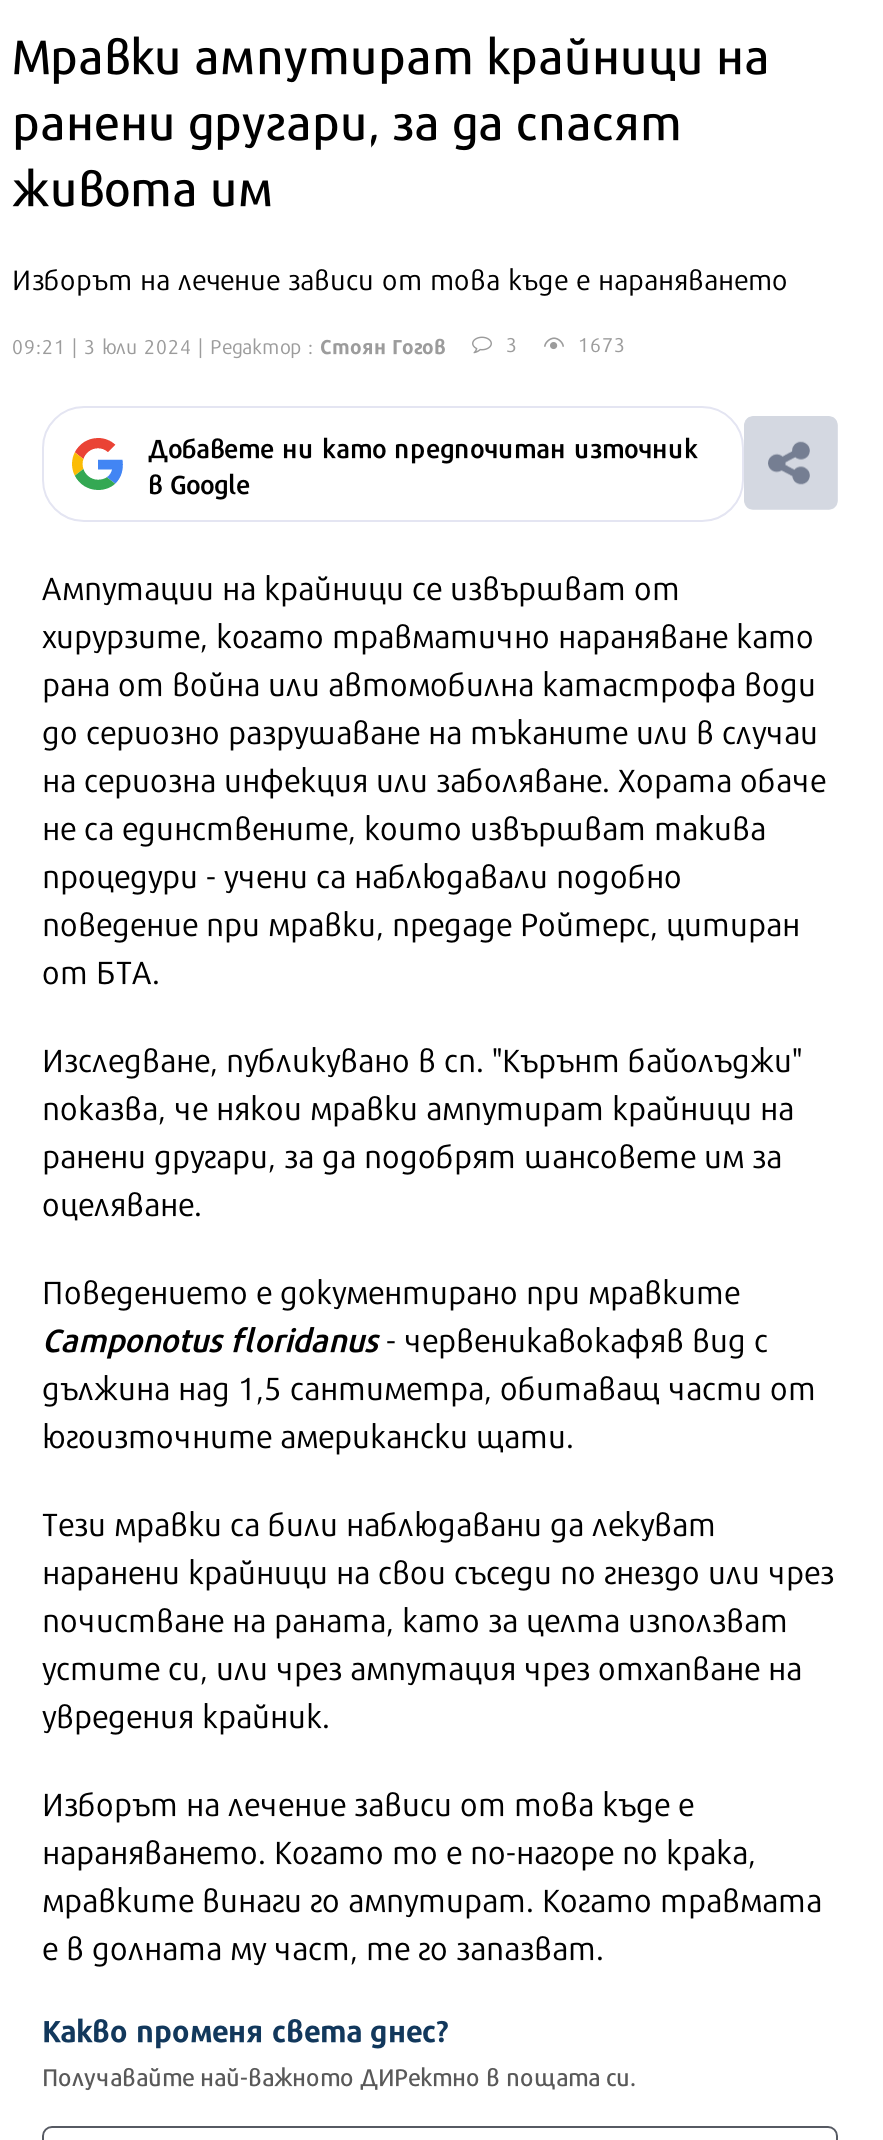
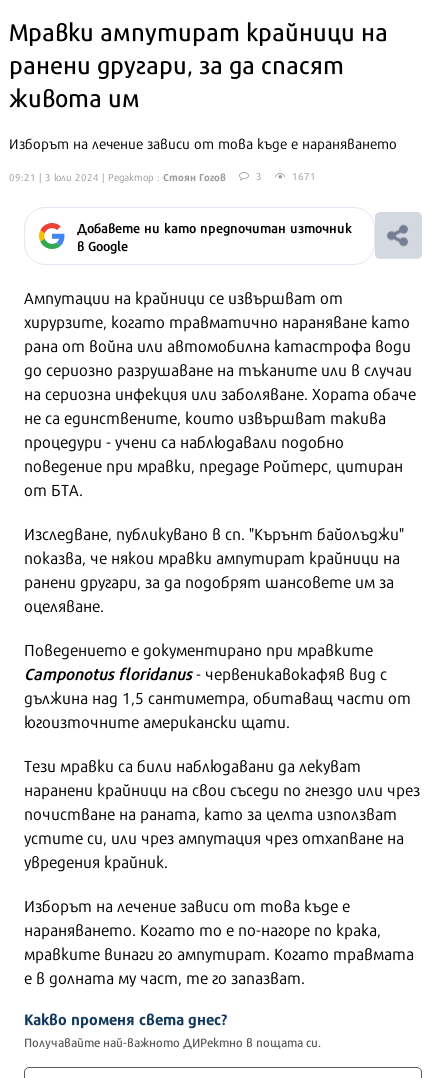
[578,328,626,358] 1673 -> [292,168,316,183] 1671

